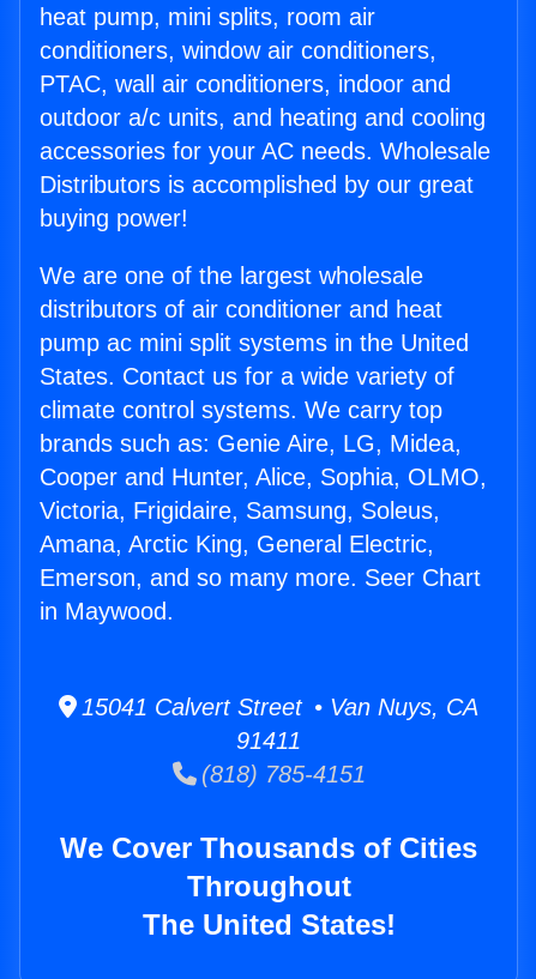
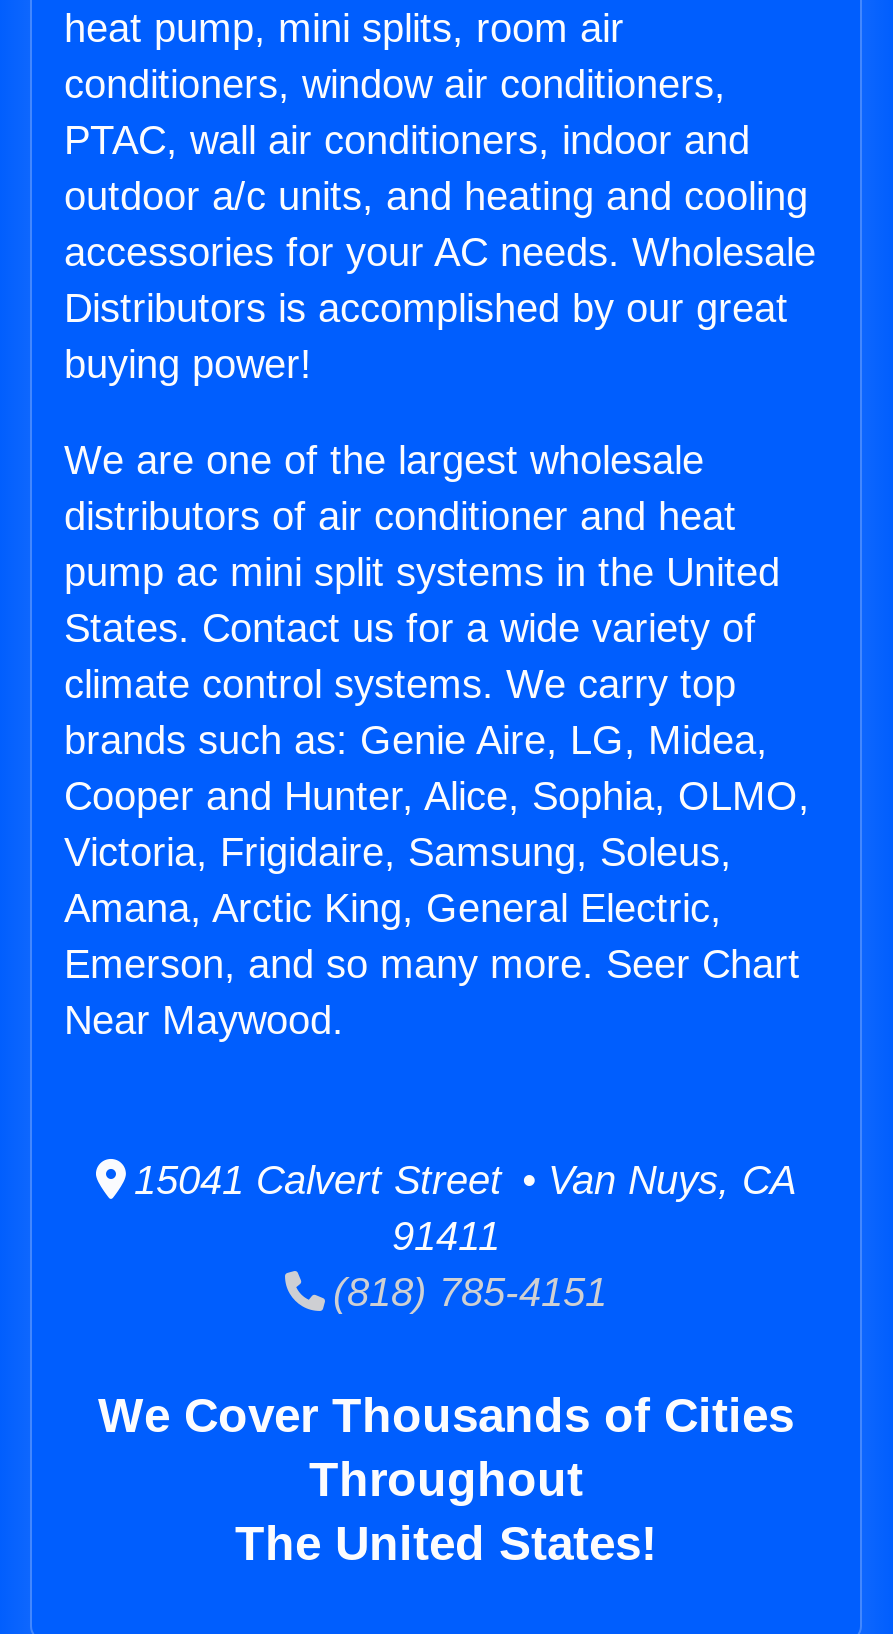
[40,598,174,624] in Maywood. -> [64,998,344,1042] Near Maywood.

